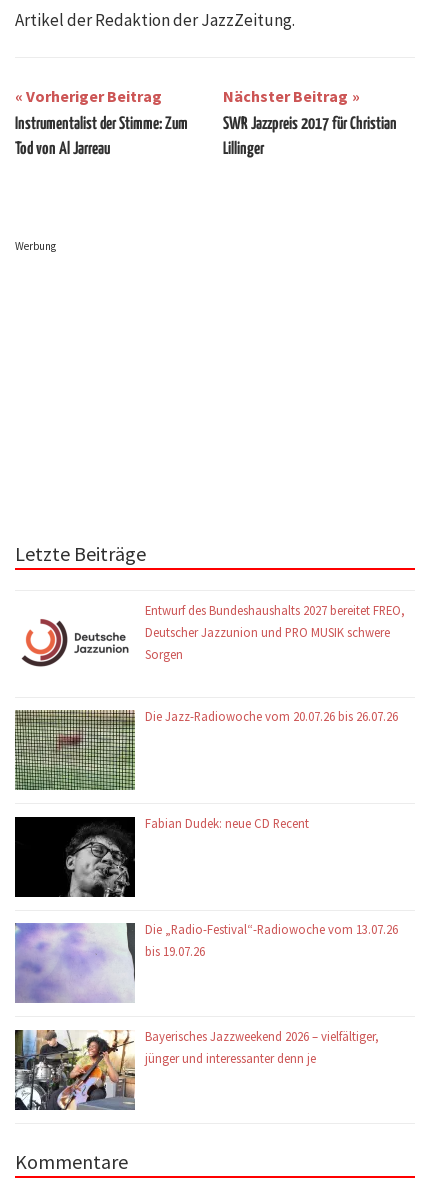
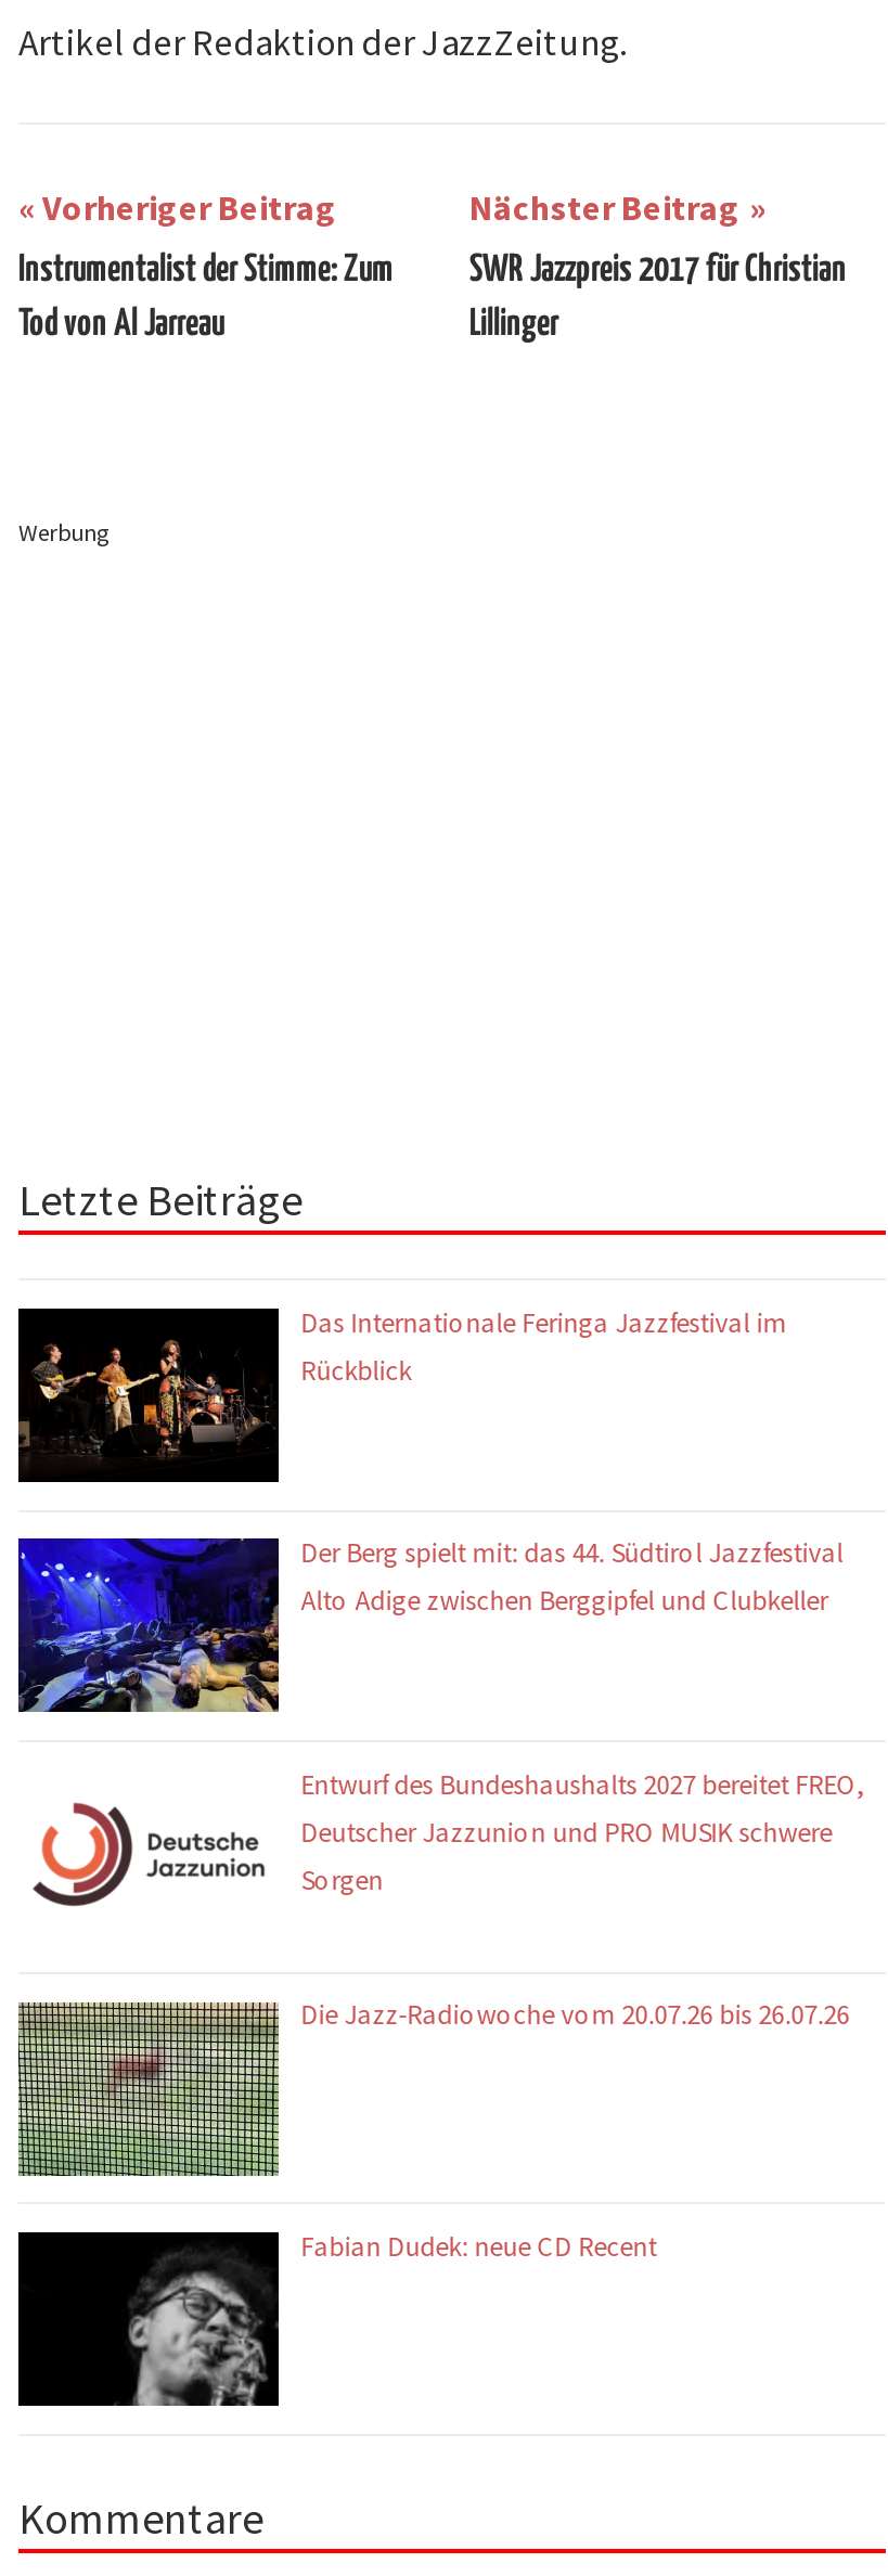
none -> [16,1303,787,1484] [image] | Das Internationale Feringa Jazzfestival im | Rückblick
none -> [16,1535,843,1714] [image] | Der Berg spielt mit: das 44. Südtirol Jazzfestival | Alto Adige zwischen Berggipfel und Clubkeller
moved [25,602,405,831] -> [40,1766,865,2262]: [image] | Entwurf des Bundeshaushalts 2027 bereitet FREO, | Deutscher Jazzunion und PRO MUSIK schwere | Sorgen | Die Jazz-Radiowoche vom 20.07.26 bis 26.07.26 | Fabian Dudek: neue CD Recent
[15,921,398,1004] [image] | Die „Radio-Festival“-Radiowoche vom 13.07.26 | bis 19.07.26 -> none
[14,1028,379,1111] [image] | Bayerisches Jazzweekend 2026 – vielfältiger, | jünger und interessanter denn je -> none

